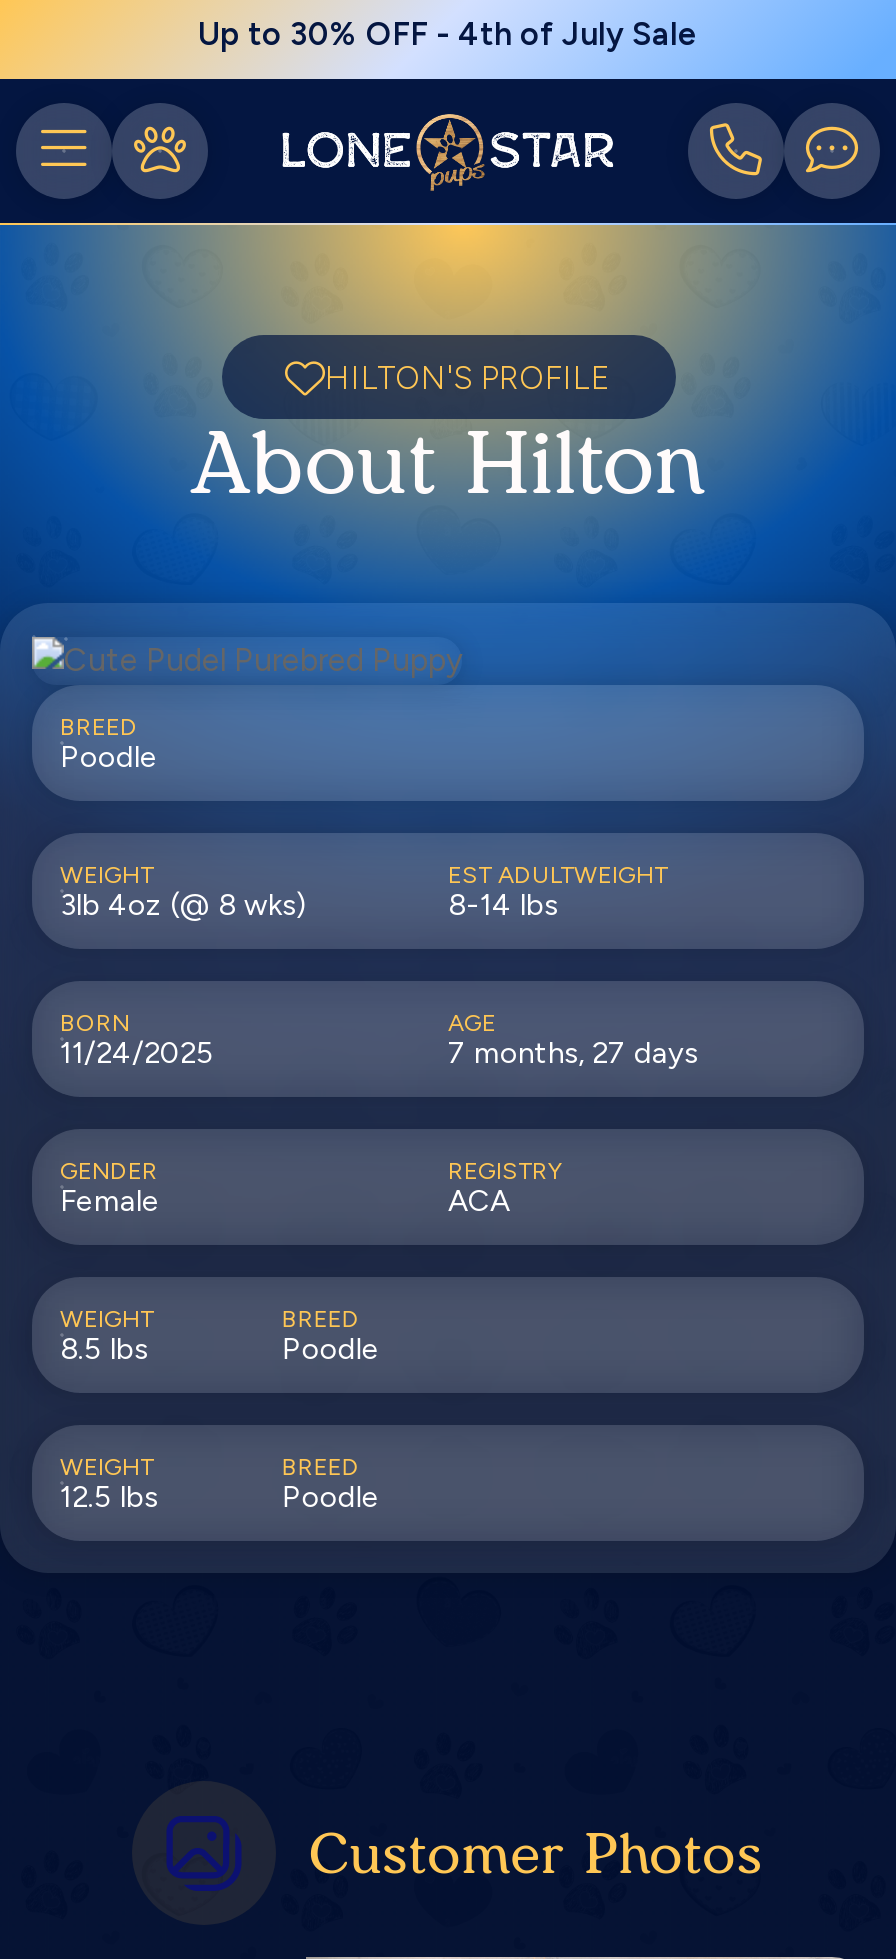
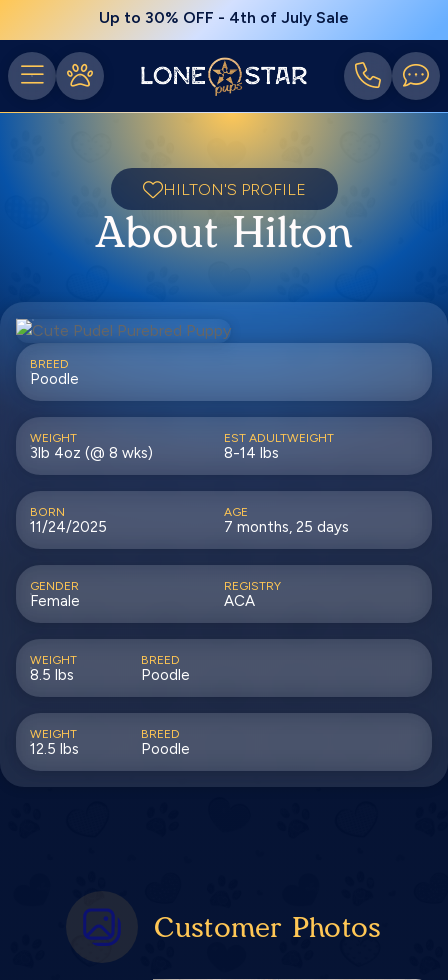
[448,1035,698,1071] 7 months, 27 days -> [224,518,349,536] 7 months, 25 days

